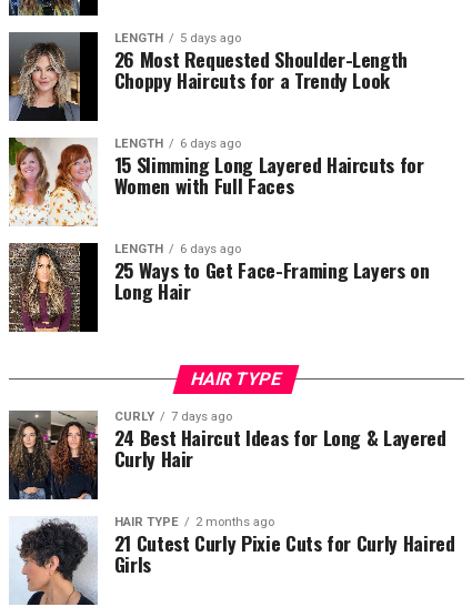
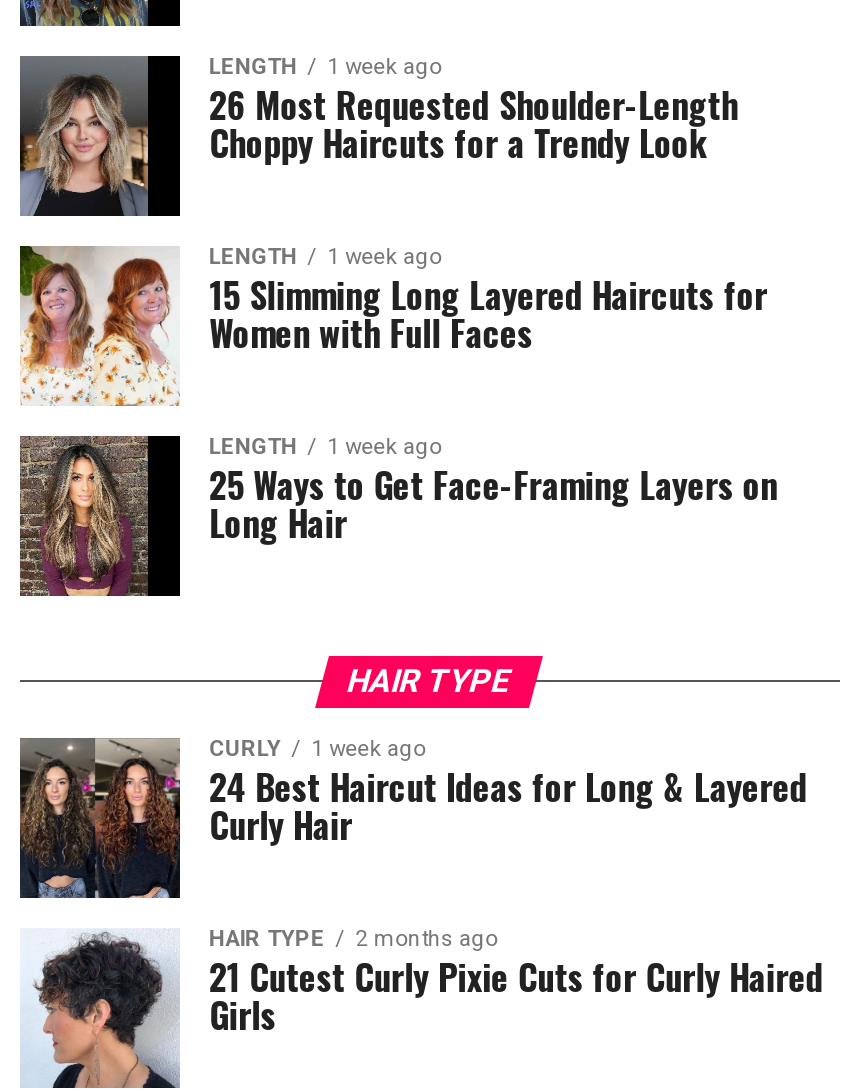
[114,31,241,45] LENGTH 5 days ago -> [209,55,441,81] LENGTH 1 week ago
[114,136,241,150] LENGTH 6 days ago -> [209,245,441,271] LENGTH 1 week ago
[114,241,241,256] LENGTH 6 days ago -> [209,435,441,461] LENGTH 1 week ago
[114,409,232,423] CURLY 7 days ago -> [209,737,425,763] CURLY 1 week ago

